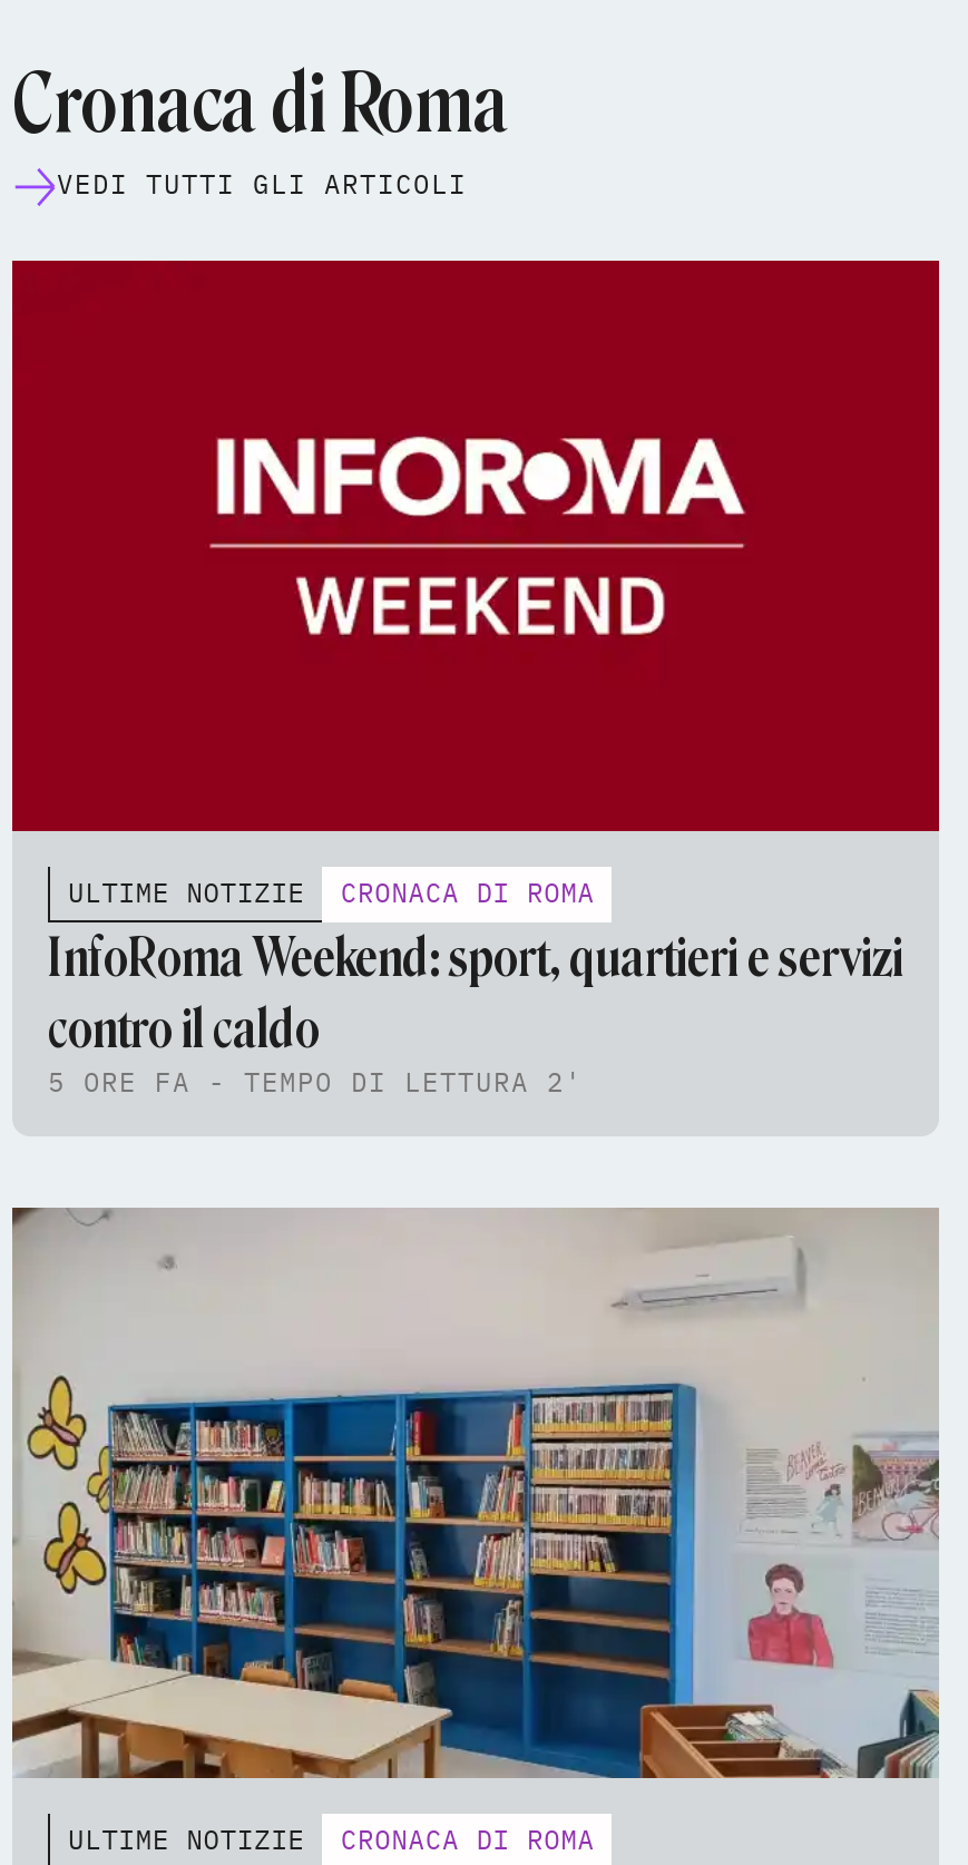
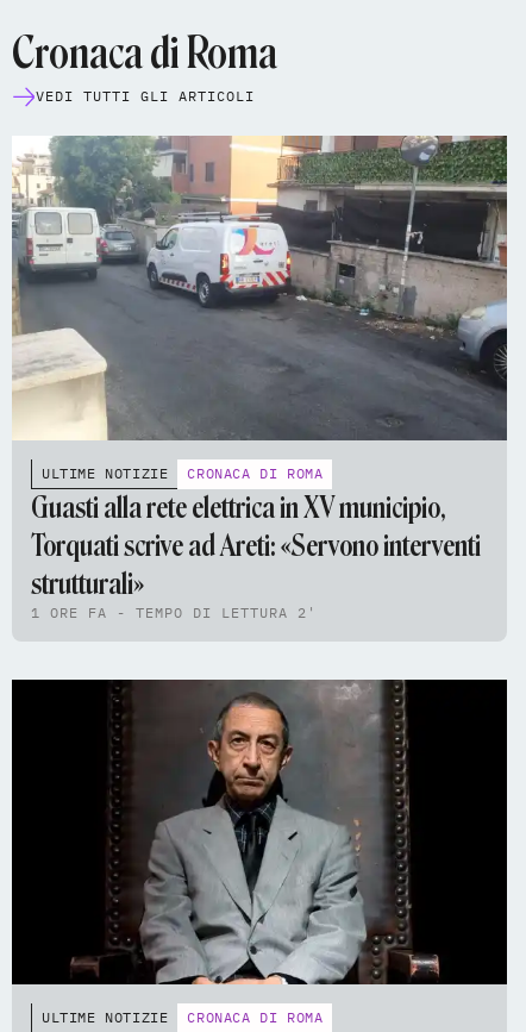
[10,257,941,834] [image] -> [11,135,508,442] [image]
[48,924,903,1098] InfoRoma Weekend: sport, quartieri e servizi | contro il caldo | 5 ORE FA - TEMPO DI LETTURA 2' -> [31,491,481,621] Guasti alla rete elettrica in XV municipio, | Torquati scrive ad Areti: «Servono interventi | strutturali» | 1 ORE FA - TEMPO DI LETTURA 2'
[10,1207,941,1779] [image] -> [11,678,508,986] [image]

